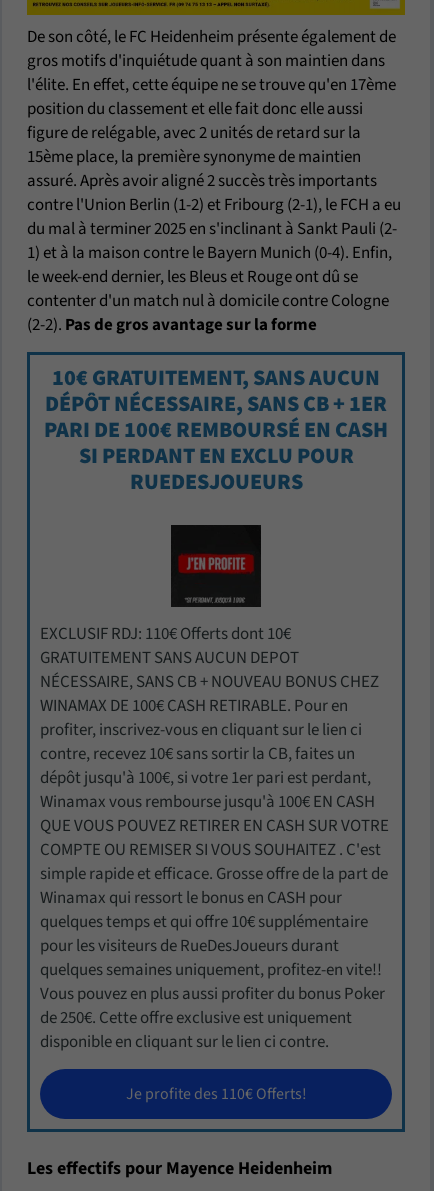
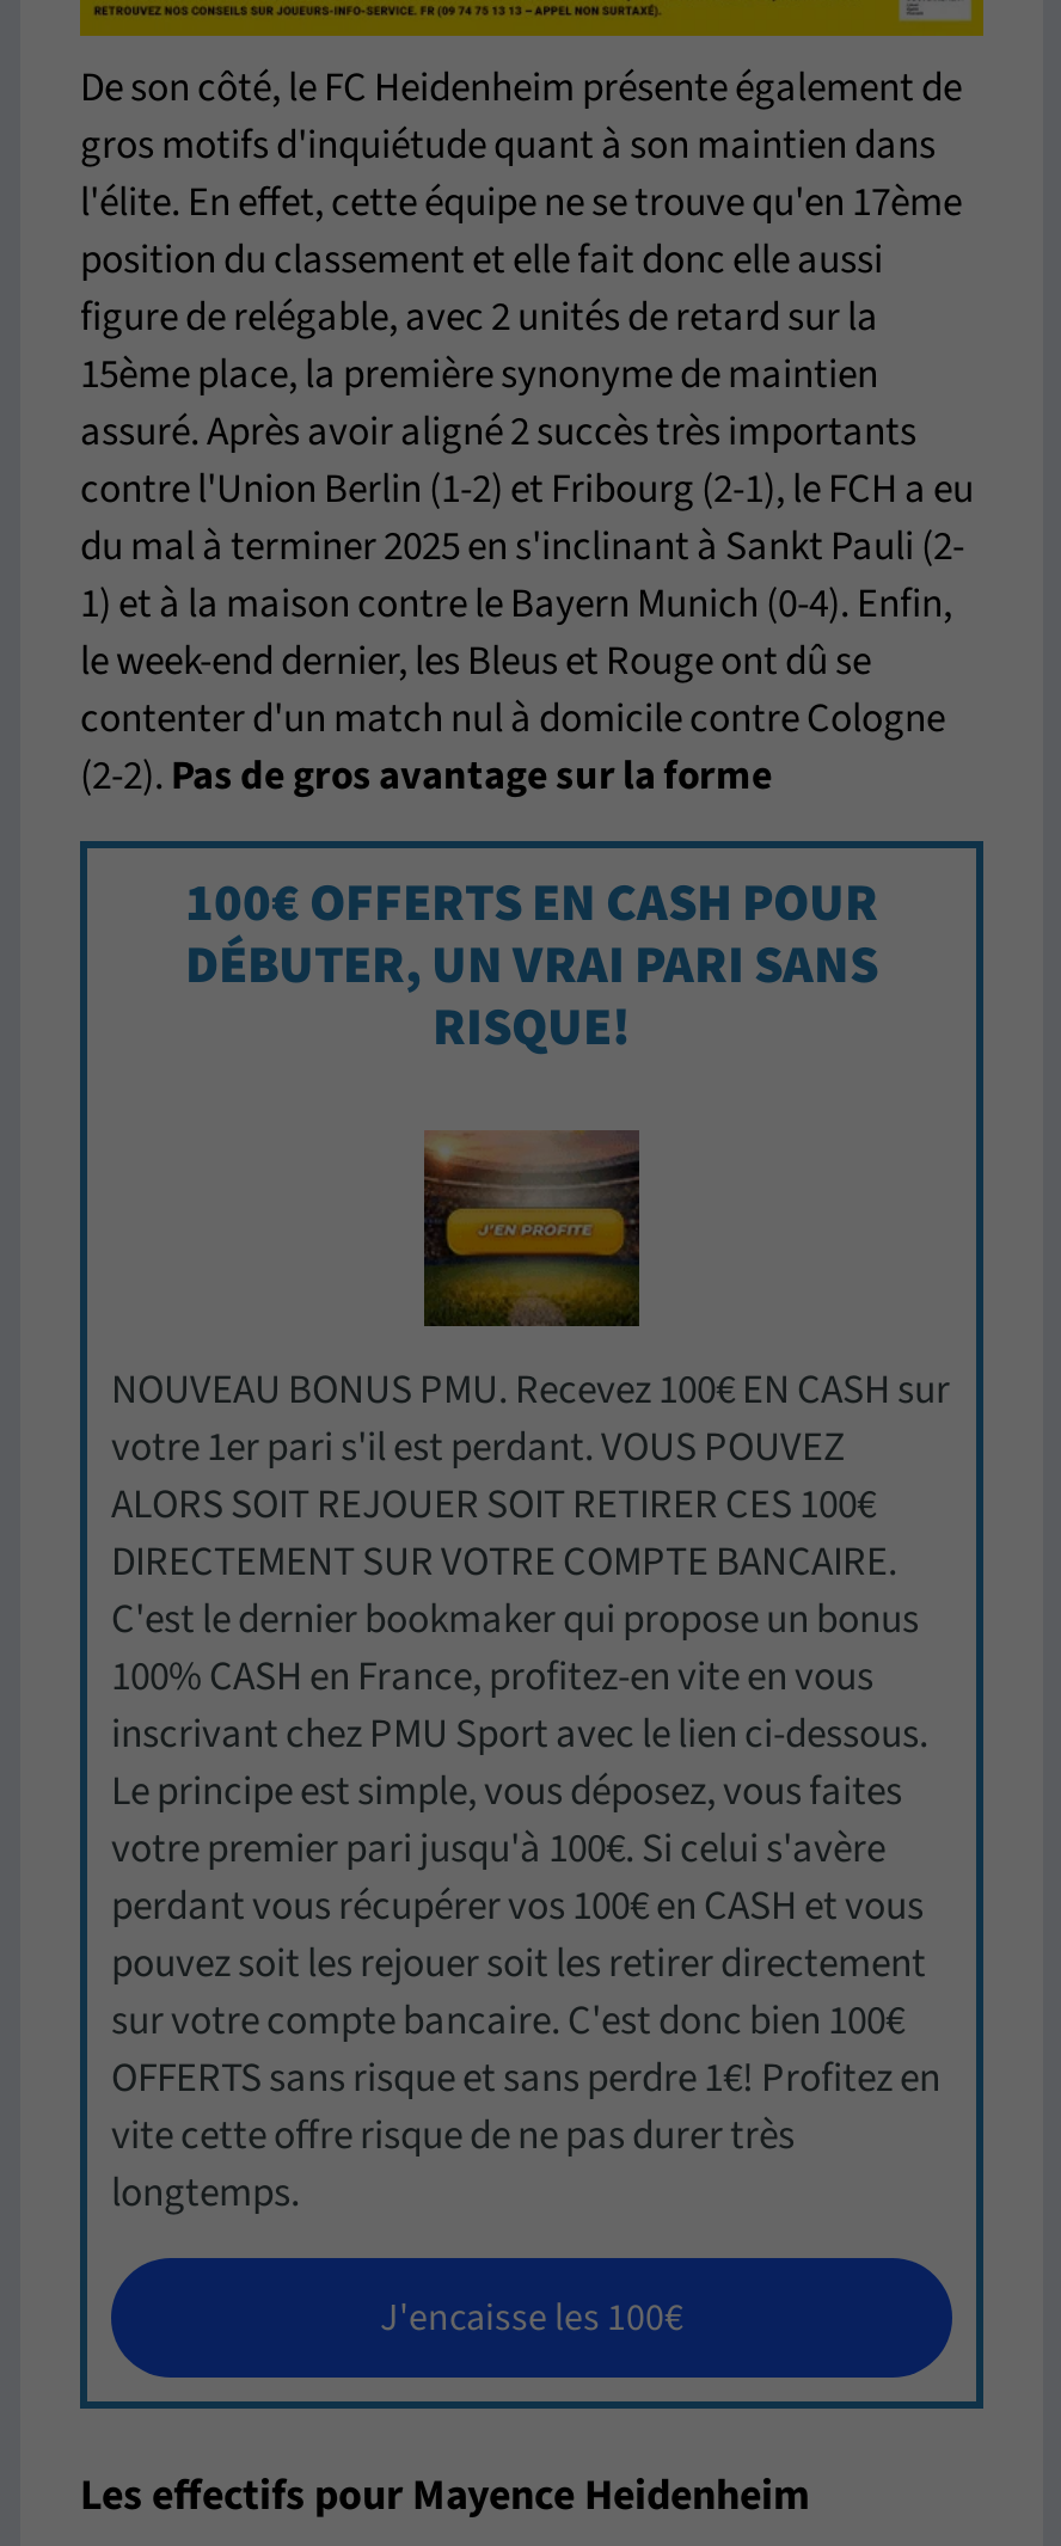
[44,362,388,498] 10€ GRATUITEMENT, SANS AUCUN | DÉPÔT NÉCESSAIRE, SANS CB + 1ER | PARI DE 100€ REMBOURSÉ EN CASH | SI PERDANT EN EXCLU POUR | RUEDESJOUEURS -> [185,865,878,1066] 100€ OFFERTS EN CASH POUR | DÉBUTER, UN VRAI PARI SANS | RISQUE!
[40,622,389,1054] EXCLUSIF RDJ: 110€ Offerts dont 10€ | GRATUITEMENT SANS AUCUN DEPOT | NÉCESSAIRE, SANS CB + NOUVEAU BONUS CHEZ | WINAMAX DE 100€ CASH RETIRABLE. Pour en | profiter, inscrivez-vous en cliquant sur le lien ci | contre, recevez 10€ sans sortir la CB, faites un | dépôt jusqu'à 100€, si votre 1er pari est perdant, | Winamax vous rembourse jusqu'à 100€ EN CASH | QUE VOUS POUVEZ RETIRER EN CASH SUR VOTRE | COMPTE OU REMISER SI VOUS SOUHAITEZ . C'est | simple rapide et efficace. Grosse offre de la part de | Winamax qui ressort le bonus en CASH pour | quelques temps et qui offre 10€ supplémentaire | pour les visiteurs de RueDesJoueurs durant | quelques semaines uniquement, profitez-en vite!! | Vous pouvez en plus aussi profiter du bonus Poker | de 250€. Cette offre exclusive est uniquement | disponible en cliquant sur le lien ci contre. -> [111,1362,950,2222] NOUVEAU BONUS PMU. Recevez 100€ EN CASH sur | votre 1er pari s'il est perdant. VOUS POUVEZ | ALORS SOIT REJOUER SOIT RETIRER CES 100€ | DIRECTEMENT SUR VOTRE COMPTE BANCAIRE. | C'est le dernier bookmaker qui propose un bonus | 100% CASH en France, profitez-en vite en vous | inscrivant chez PMU Sport avec le lien ci-dessous. | Le principe est simple, vous déposez, vous faites | votre premier pari jusqu'à 100€. Si celui s'avère | perdant vous récupérer vos 100€ en CASH et vous | pouvez soit les rejouer soit les retirer directement | sur votre compte bancaire. C'est donc bien 100€ | OFFERTS sans risque et sans perdre 1€! Profitez en | vite cette offre risque de ne pas durer très | longtemps.
[125,1083,306,1105] Je profite des 110€ Offerts! -> [380,2291,683,2344] J'encaisse les 100€

